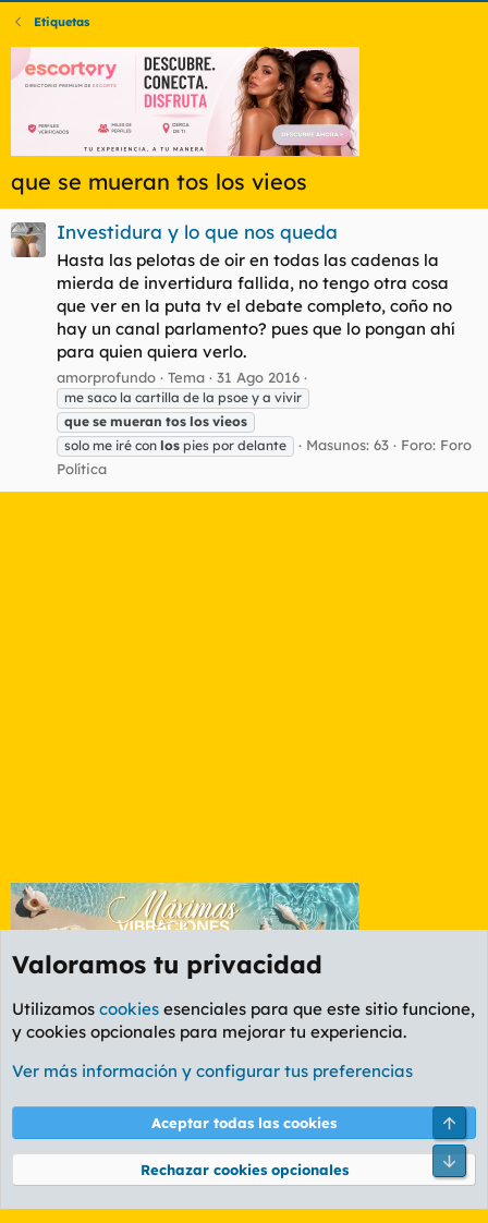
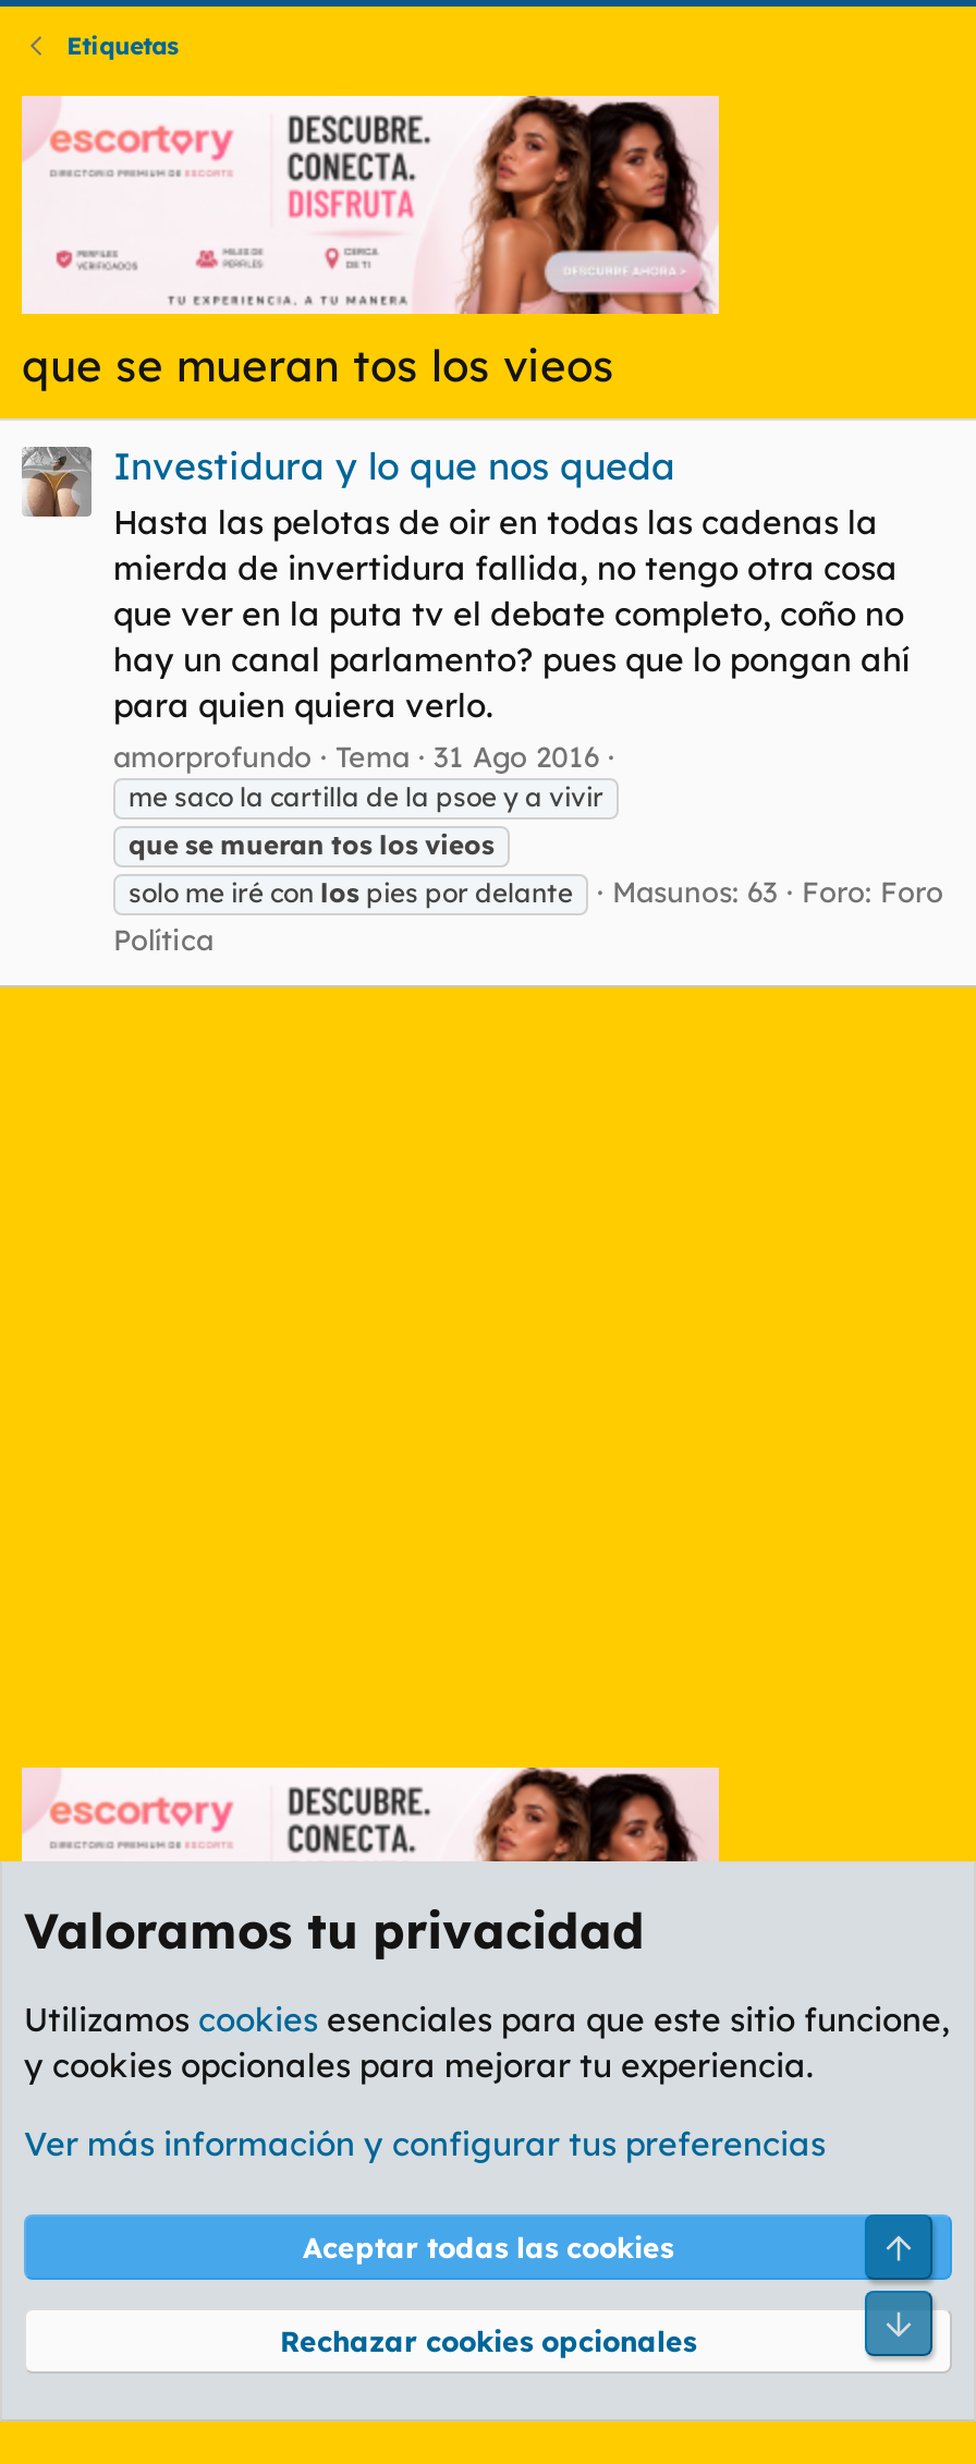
[10,882,361,931] [image] -> [20,1765,721,1864] [image]

